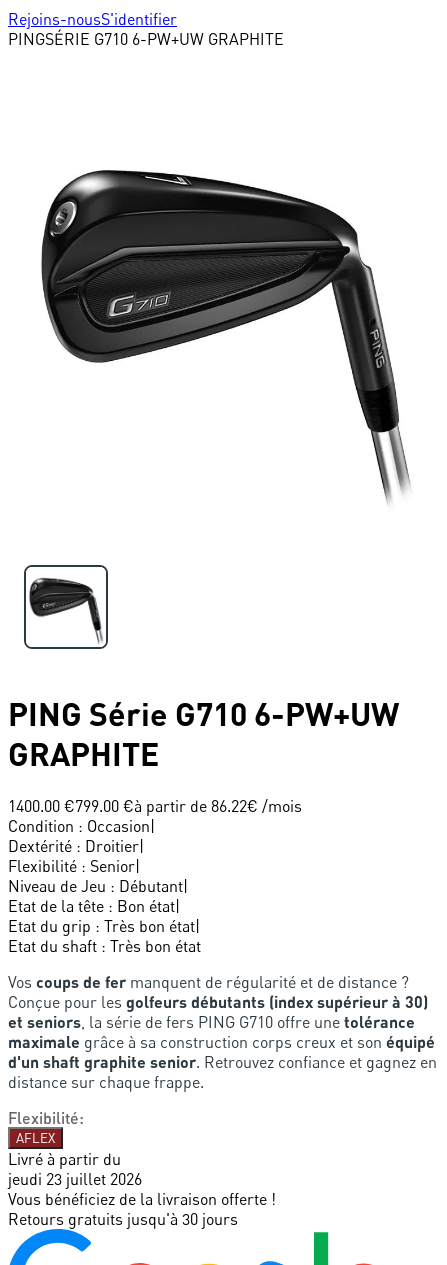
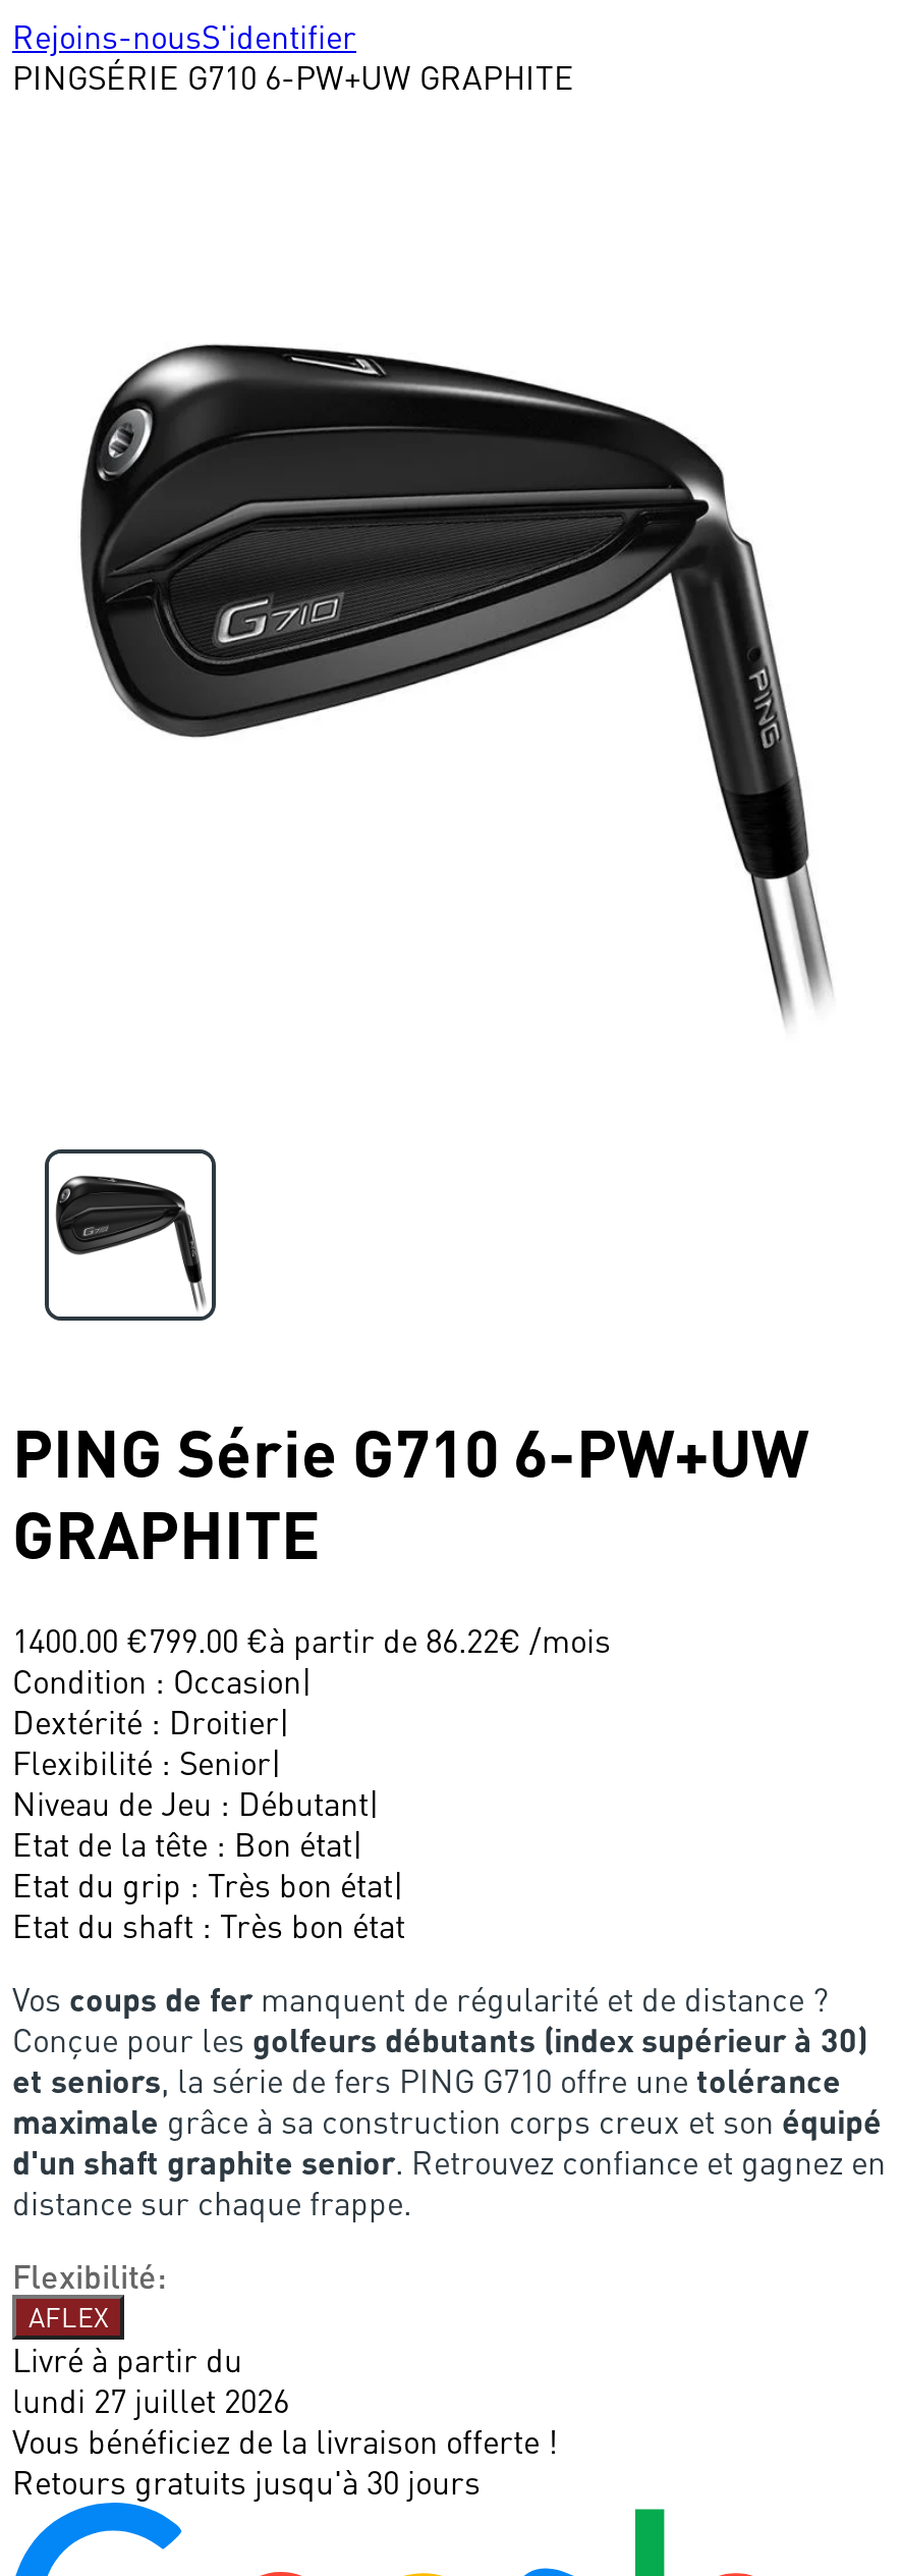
[8,1169,142,1189] jeudi 23 juillet 2026 -> [12,2380,289,2421] lundi 27 juillet 2026

